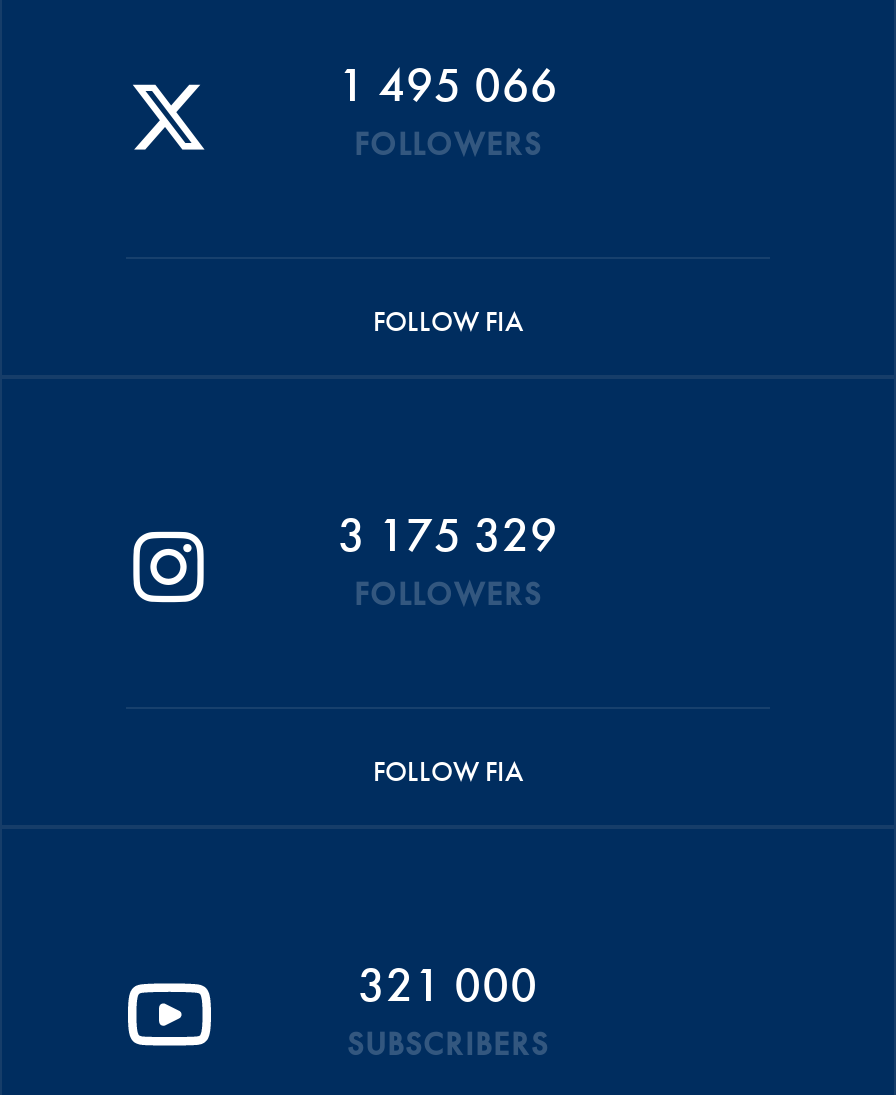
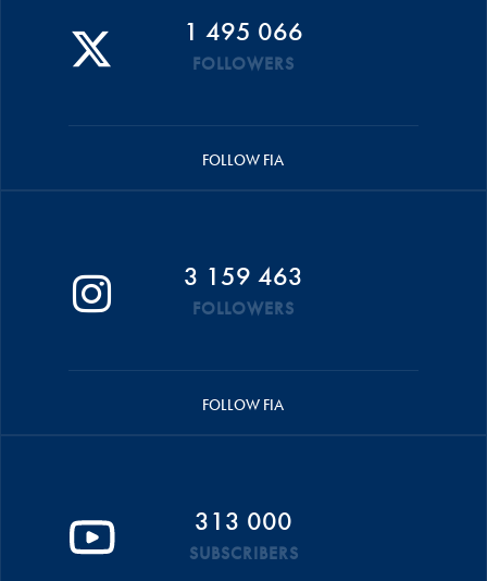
[338,503,558,565] 3 175 329 -> [184,259,303,293] 3 159 463
[358,953,538,1015] 321 000 -> [195,504,292,538] 313 000

